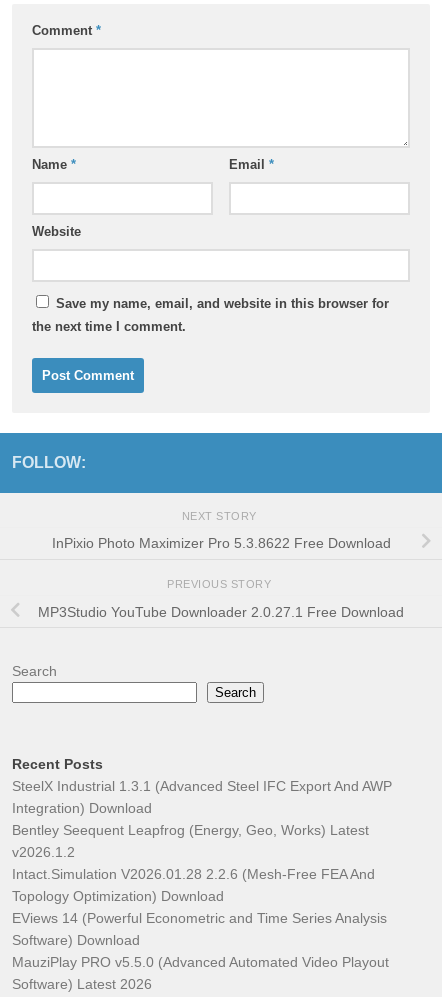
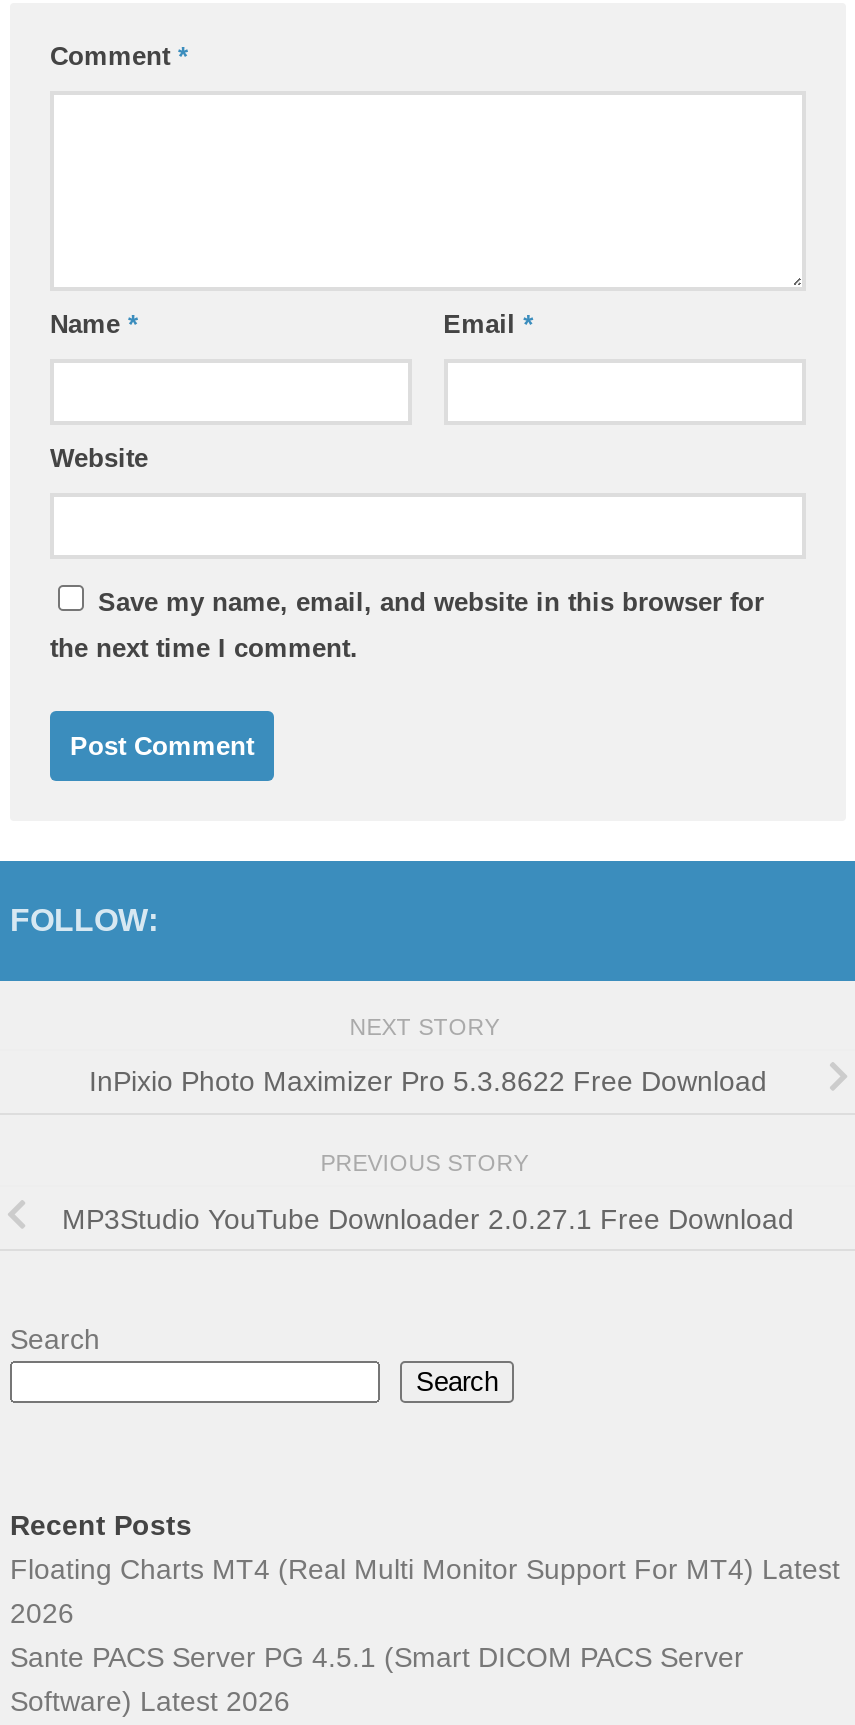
[12,778,392,970] SteelX Industrial 1.3.1 (Advanced Steel IFC Export And AWP | Integration) Download | Bentley Seequent Leapfrog (Energy, Geo, Works) Latest | v2026.1.2 | Intact.Simulation V2026.01.28 2.2.6 (Mesh-Free FEA And | Topology Optimization) Download | EViews 14 (Powerful Econometric and Time Series Analysis | Software) Download | MauziPlay PRO v5.5.0 (Advanced Automated Video Playout -> [10,1552,840,1672] Floating Charts MT4 (Real Multi Monitor Support For MT4) Latest | 2026 | Sante PACS Server PG 4.5.1 (Smart DICOM PACS Server

